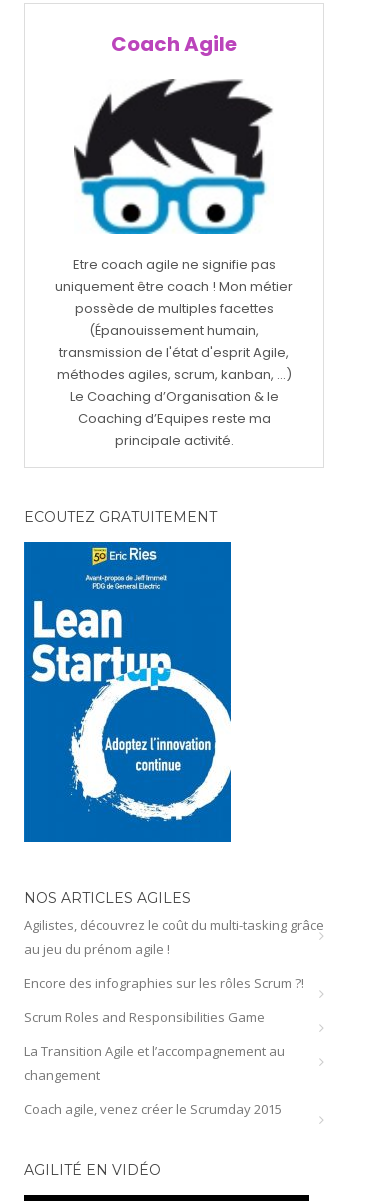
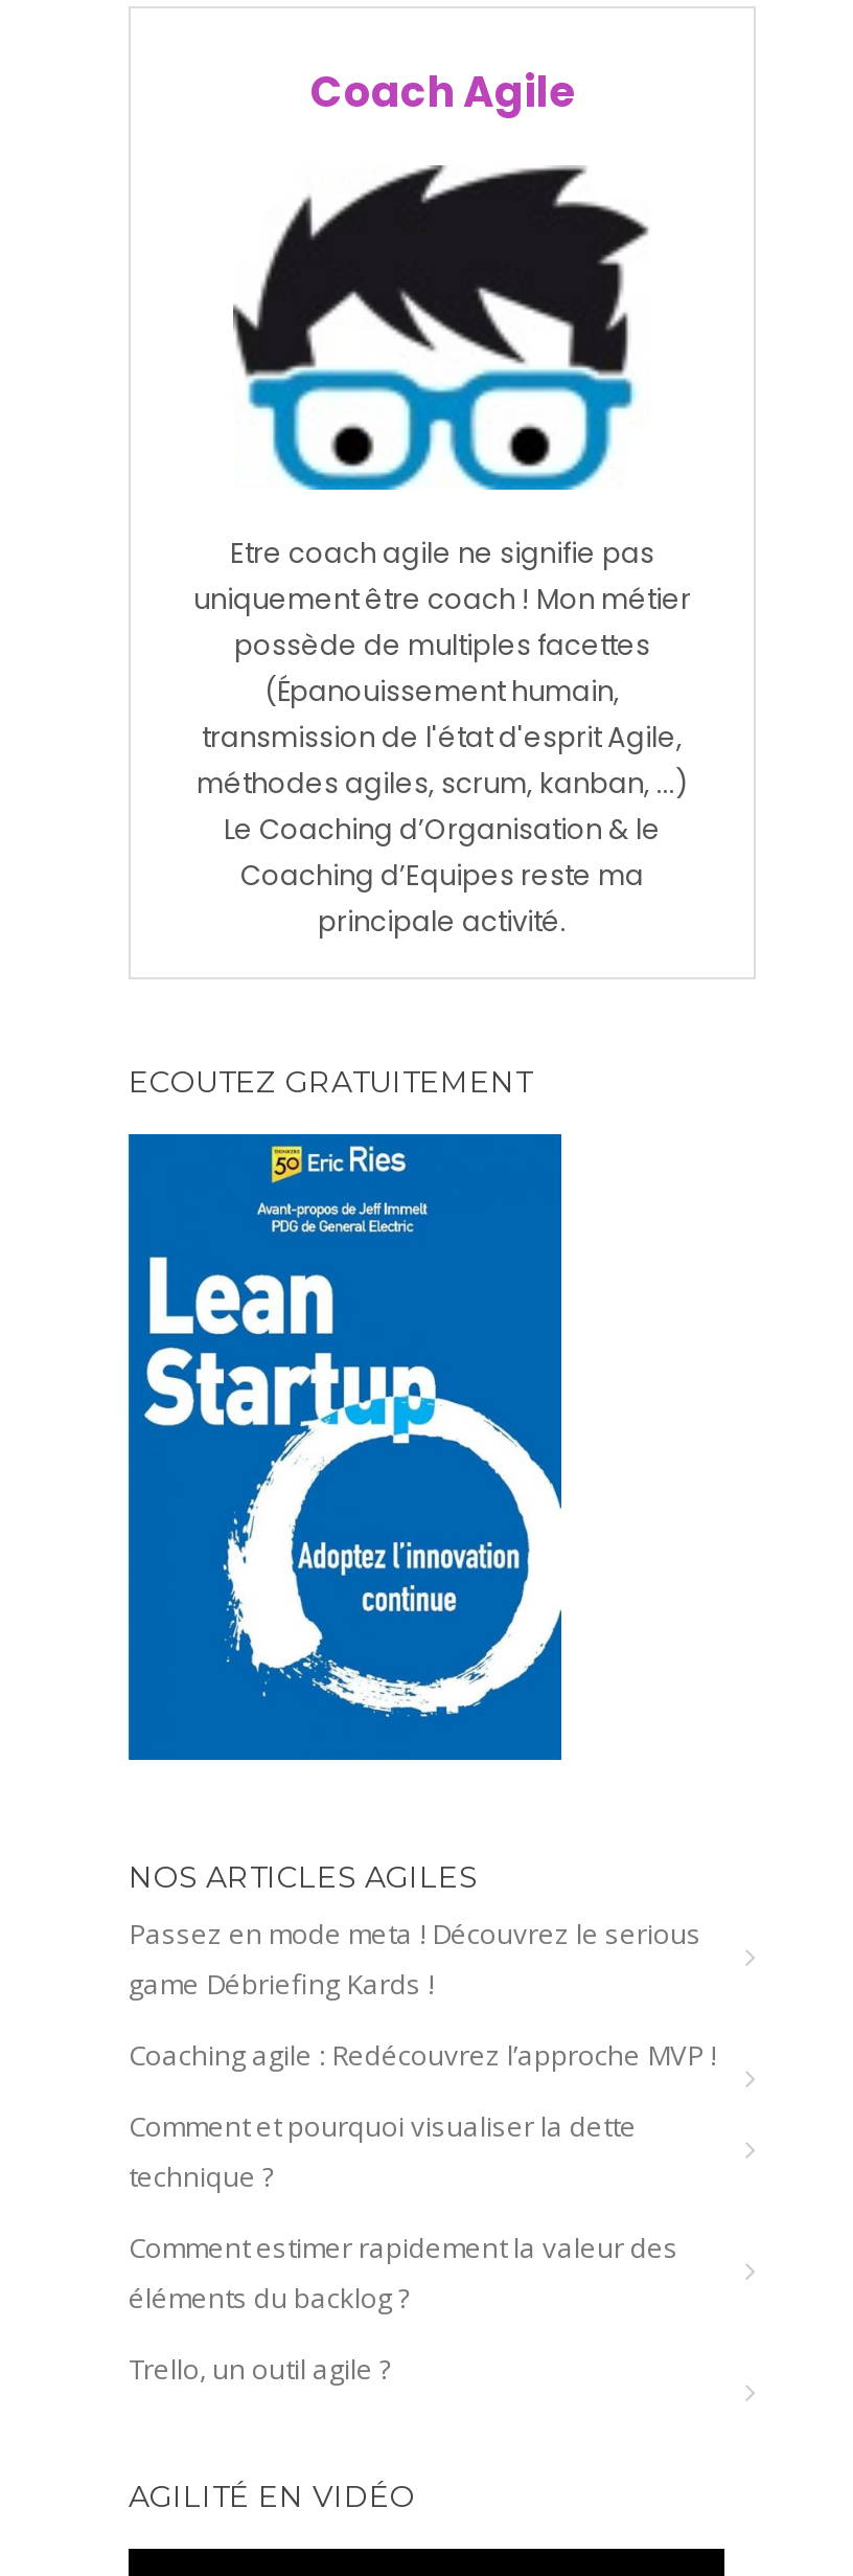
[24,915,324,957] Agilistes, découvrez le coût du multi-tasking grâce | au jeu du prénom agile ! -> [129,1915,701,2003] Passez en mode meta ! Découvrez le serious | game Débriefing Kards !
[24,973,304,991] Encore des infographies sur les rôles Scrum ?! -> [129,2037,716,2074] Coaching agile : Redécouvrez l’approche MVP !
[24,1007,265,1025] Scrum Roles and Responsibilities Game -> [129,2108,637,2196] Comment et pourquoi visualiser la dette | technique ?
[24,1041,285,1083] La Transition Agile et l’accompagnement au | changement -> [129,2229,678,2317] Comment estimer rapidement la valeur des | éléments du backlog ?
[24,1099,282,1117] Coach agile, venez créer le Scrumday 2015 -> [129,2350,392,2388] Trello, un outil agile ?

